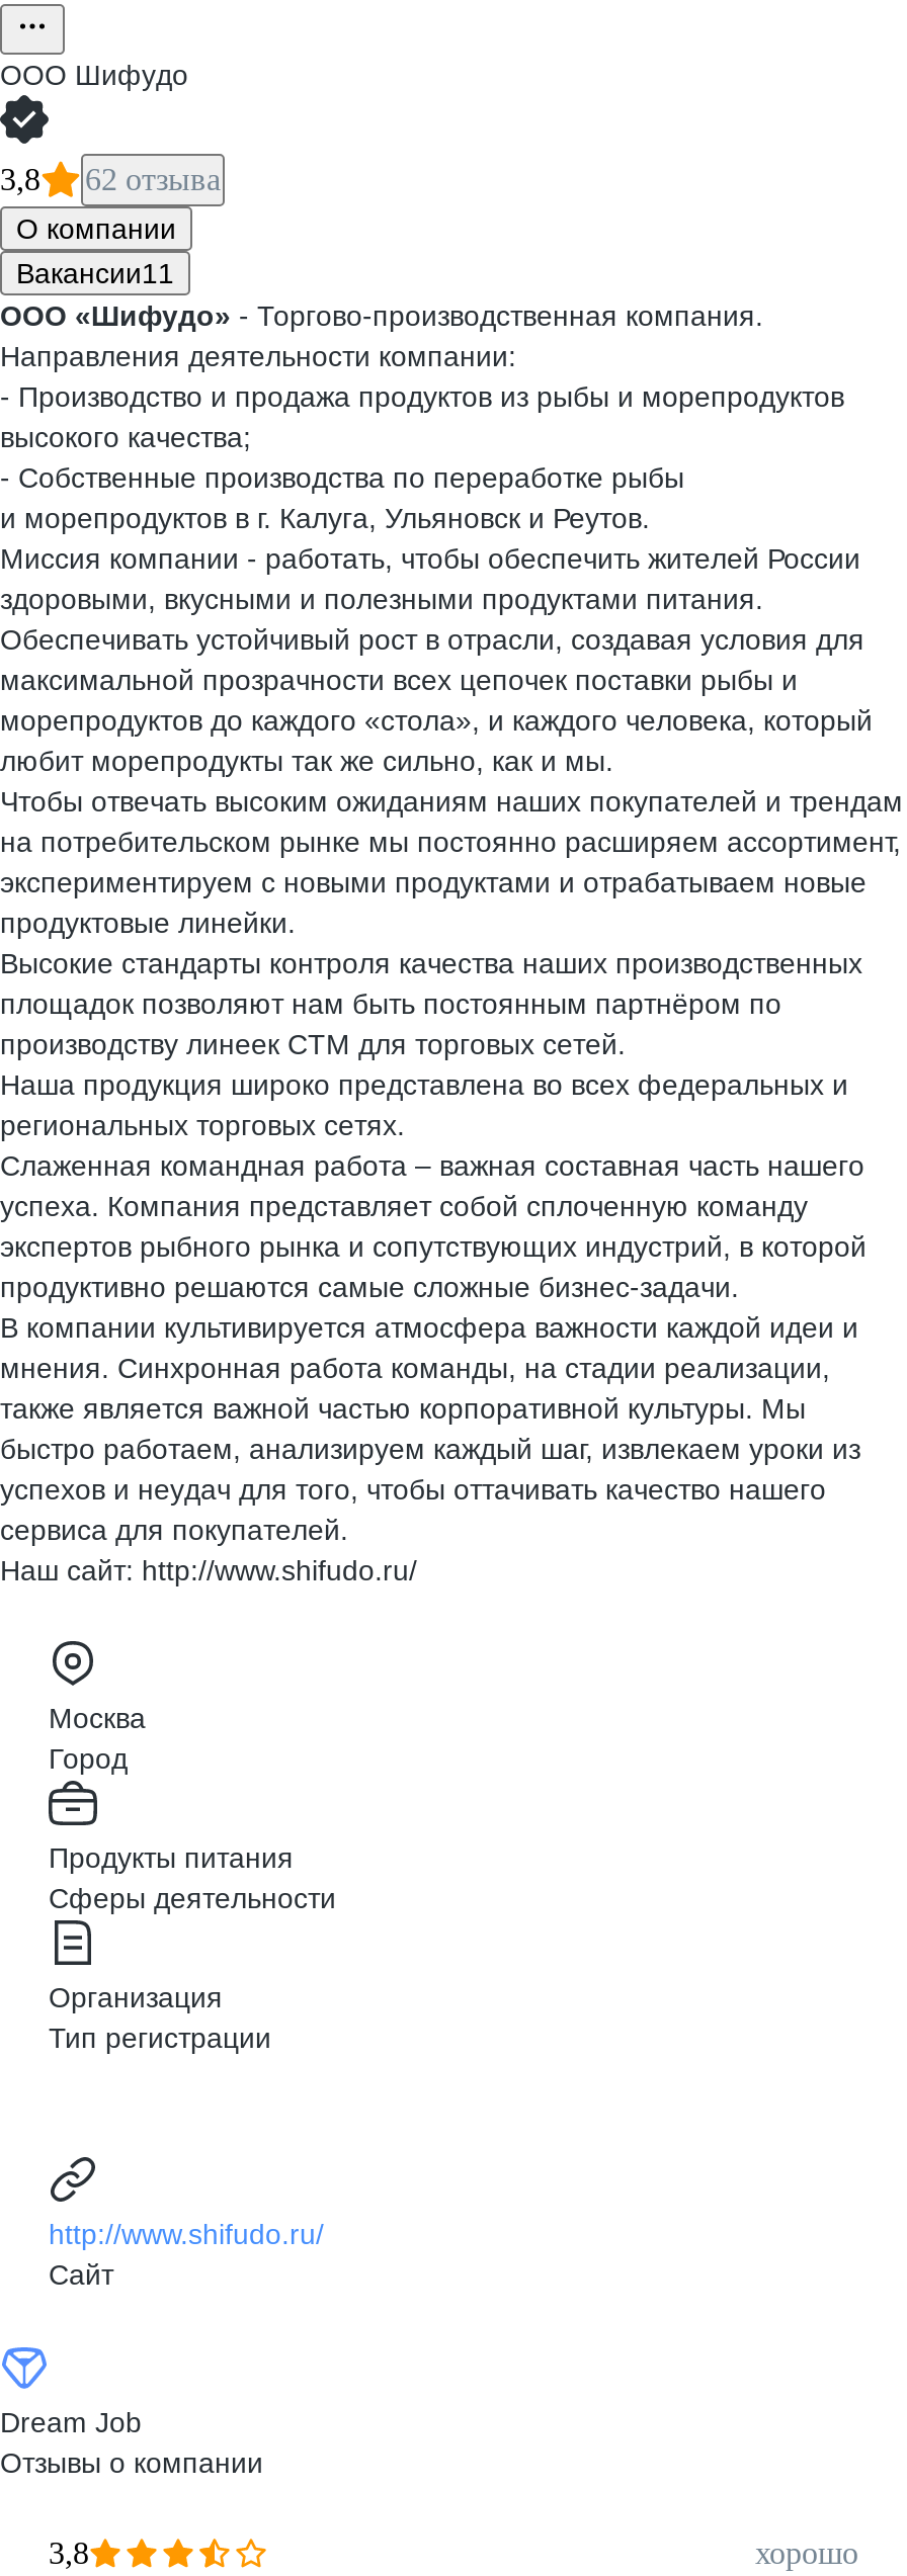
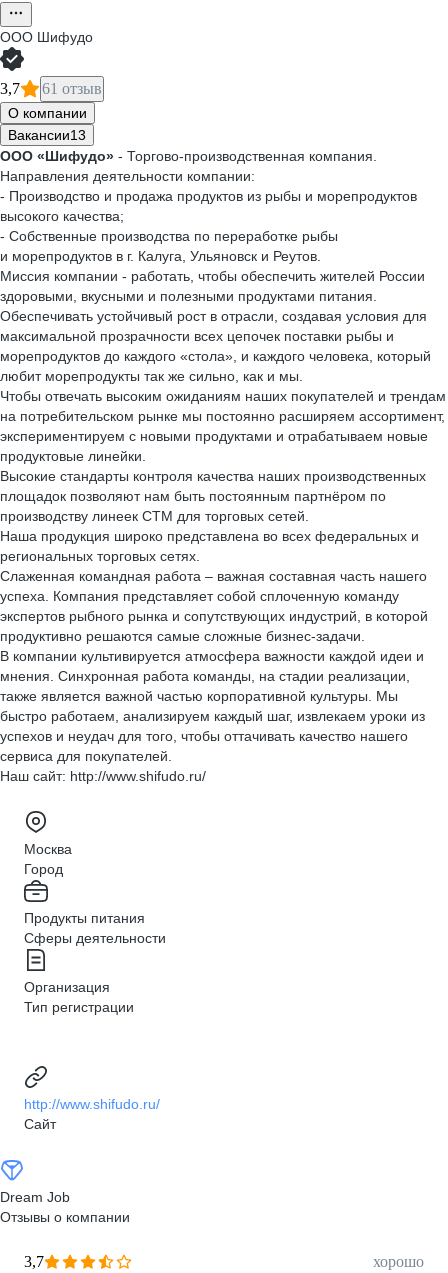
[0,162,221,196] 3,8 | 62 отзыва -> [0,80,102,97] 3,7 | 61 отзыв
[16,257,174,289] Вакансии11 -> [8,127,86,143] Вакансии13
[49,2536,89,2570] 3,8 -> [24,1253,44,1270] 3,7

